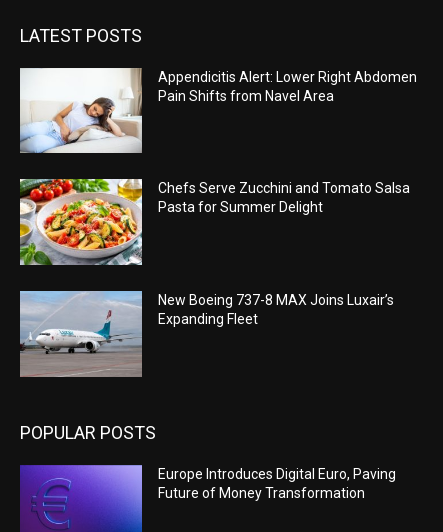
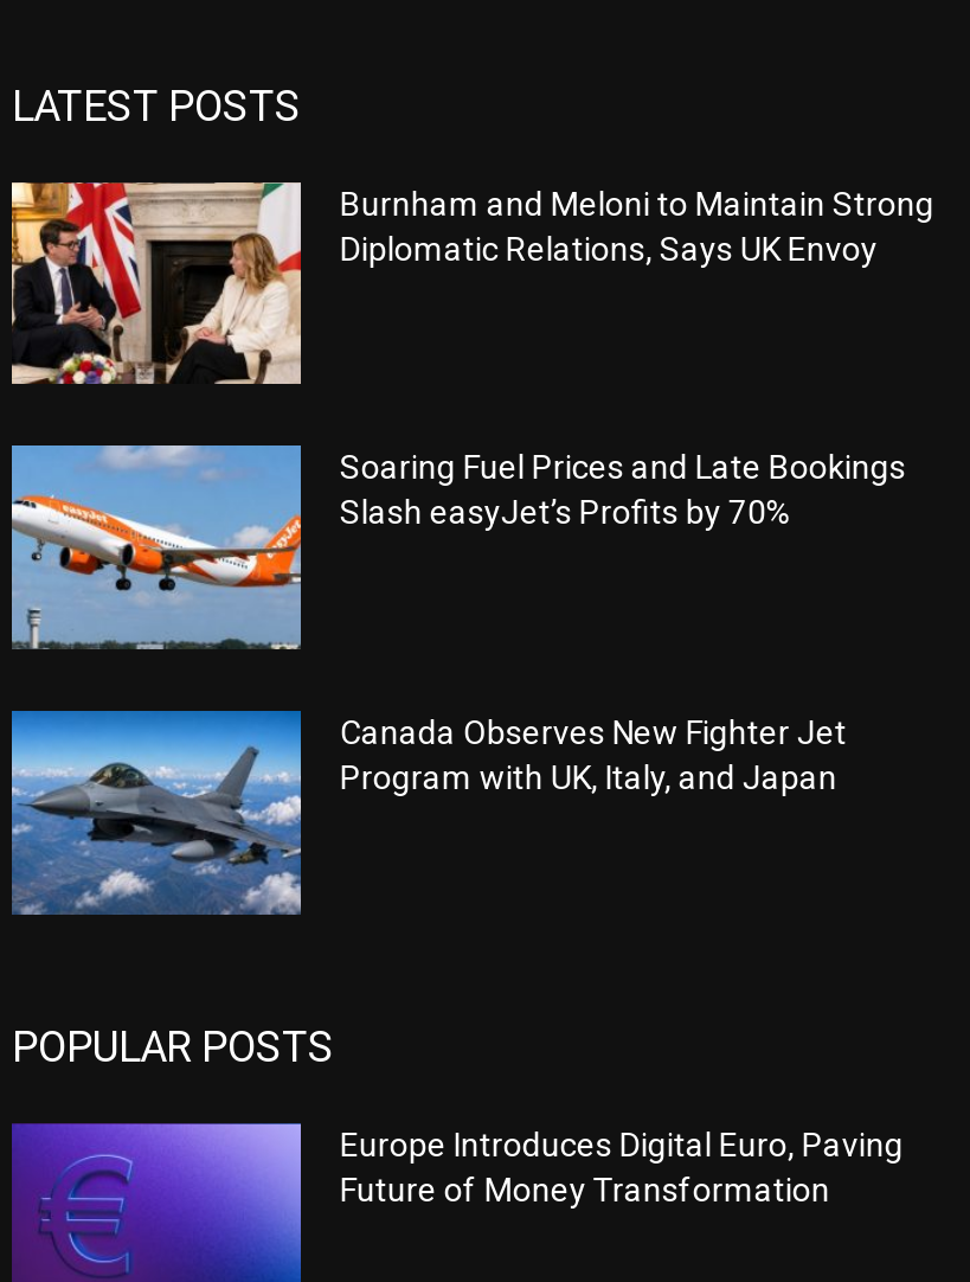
[19,67,417,154] [image] | Appendicitis Alert: Lower Right Abdomen | Pain Shifts from Navel Area -> [9,180,934,386] [image] | Burnham and Meloni to Maintain Strong | Diplomatic Relations, Says UK Envoy
[19,178,410,266] [image] | Chefs Serve Zucchini and Tomato Salsa | Pasta for Summer Delight -> [9,443,906,649] [image] | Soaring Fuel Prices and Late Bookings | Slash easyJet’s Profits by 70%
[19,290,394,378] [image] | New Boeing 737-8 MAX Joins Luxair’s | Expanding Fleet -> [9,709,847,915] [image] | Canada Observes New Fighter Jet | Program with UK, Italy, and Japan

